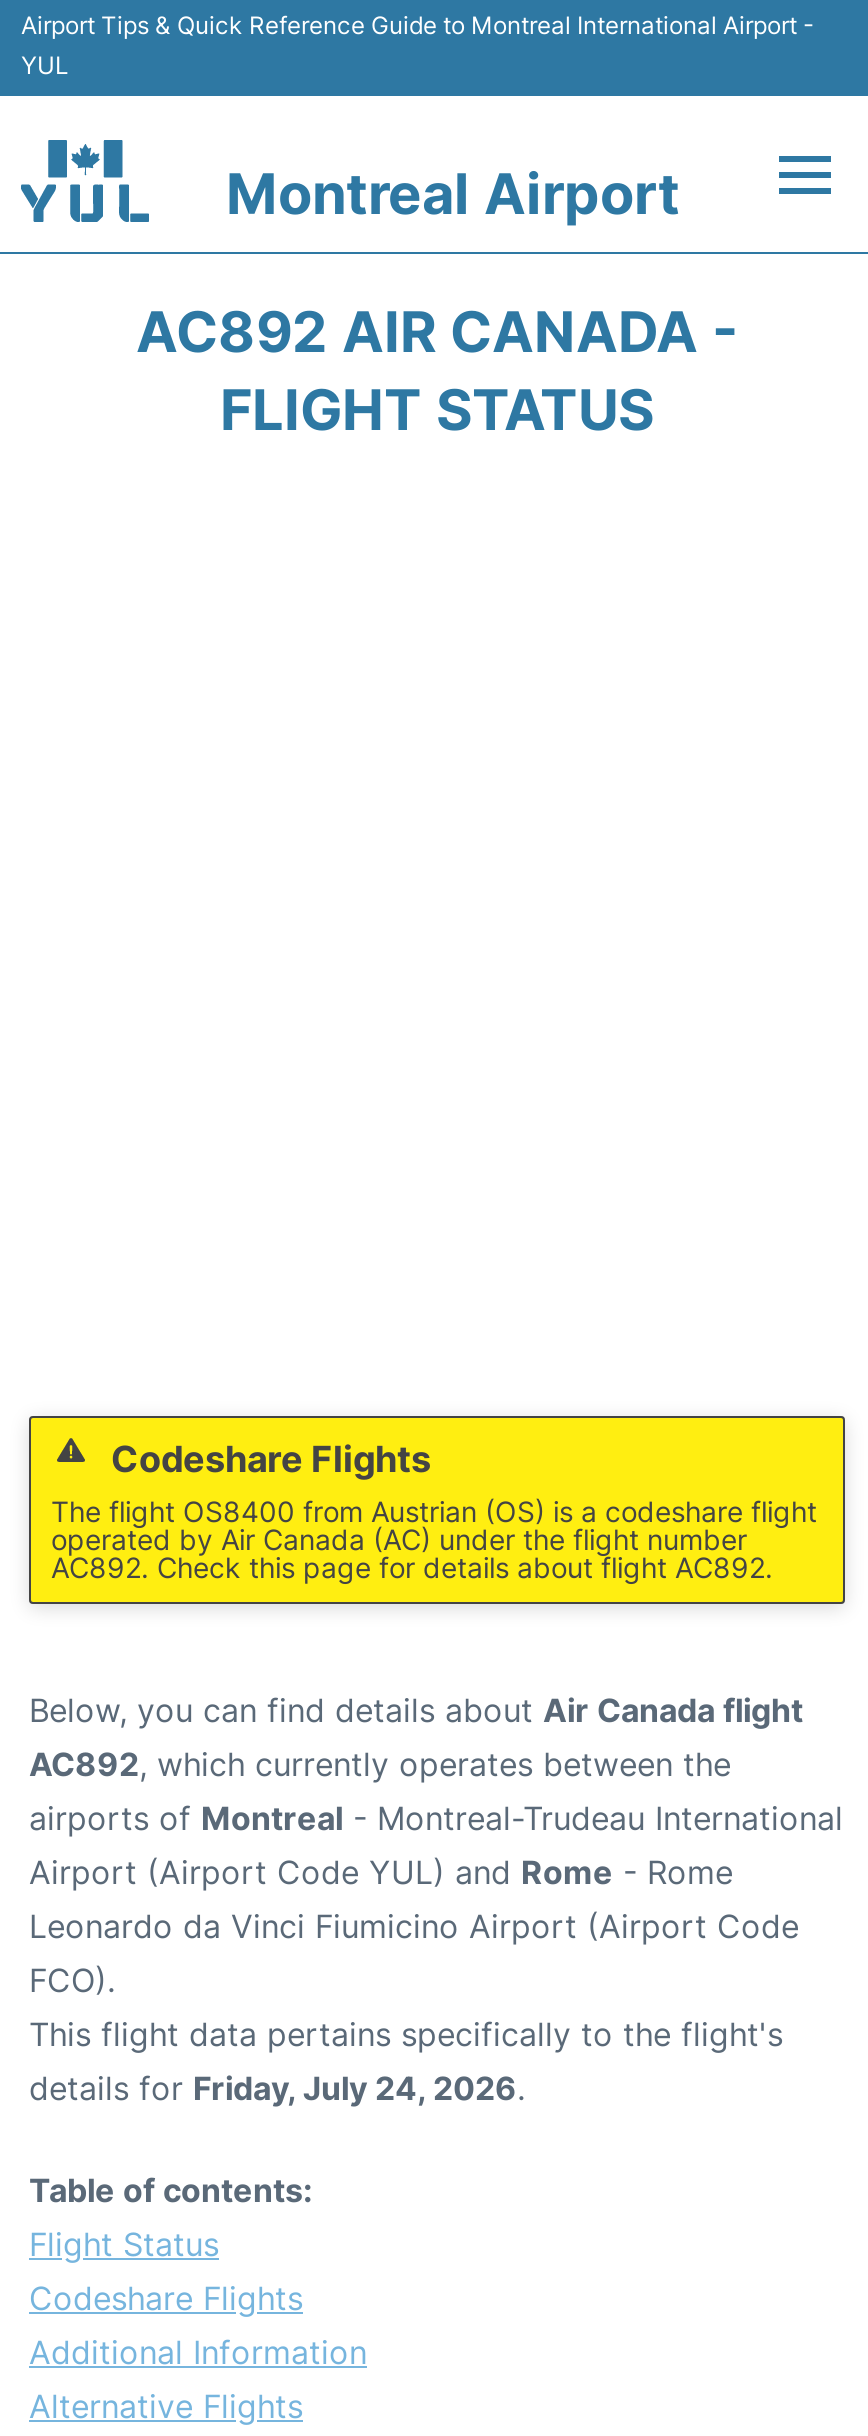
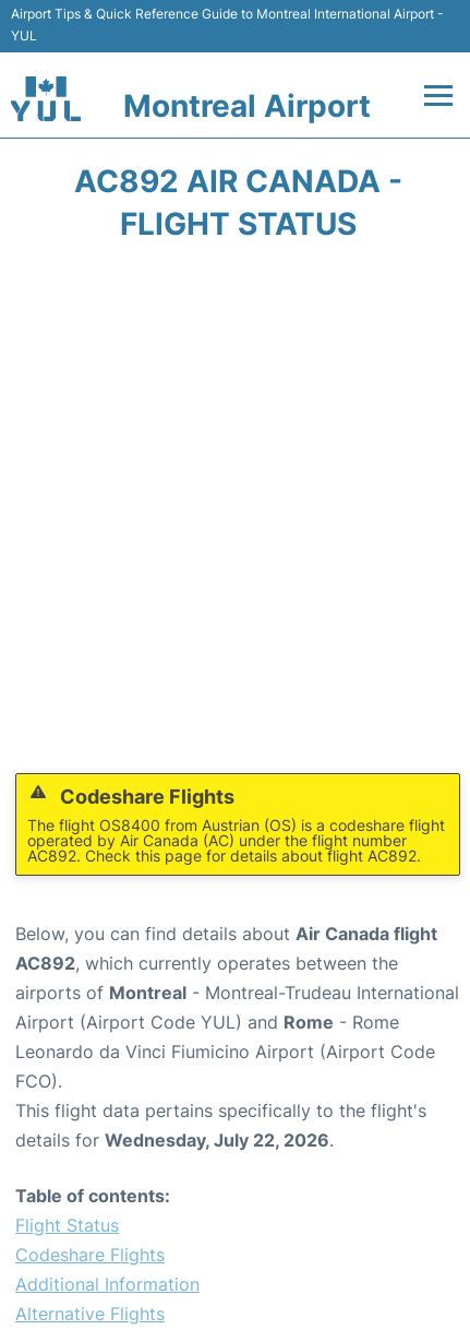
[29,2068,525,2108] details for Friday, July 24, 2026. -> [15,1129,334,1151] details for Wednesday, July 22, 2026.

